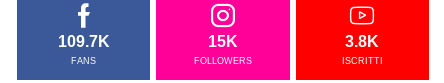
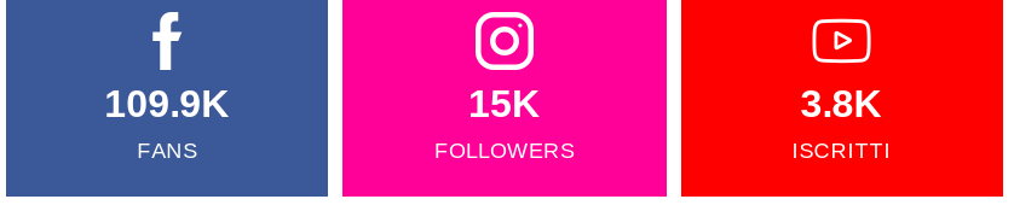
[58,33,110,50] 109.7K -> [105,83,230,124] 109.9K

